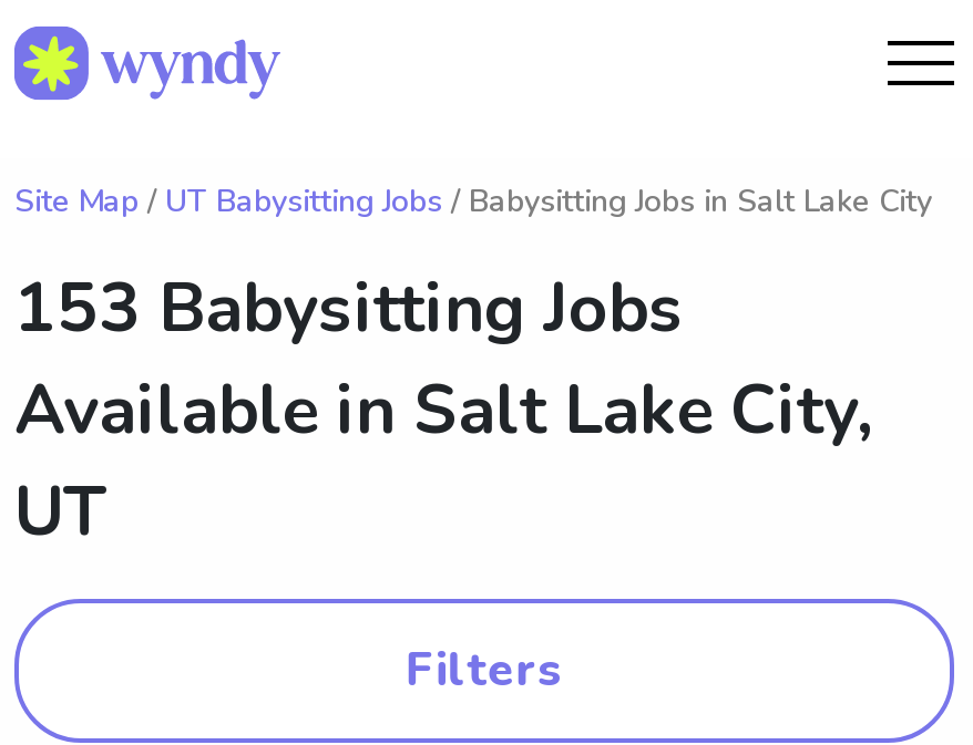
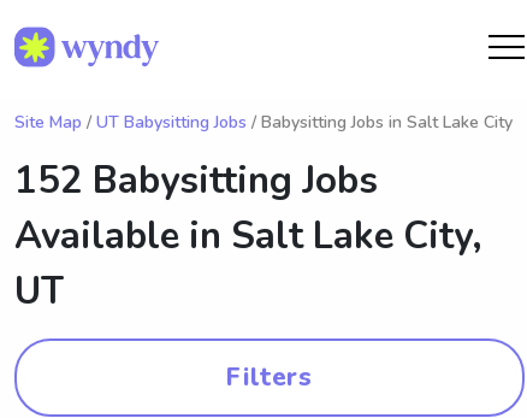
[14,262,684,355] 153 Babysitting Jobs -> [14,155,378,206] 152 Babysitting Jobs

